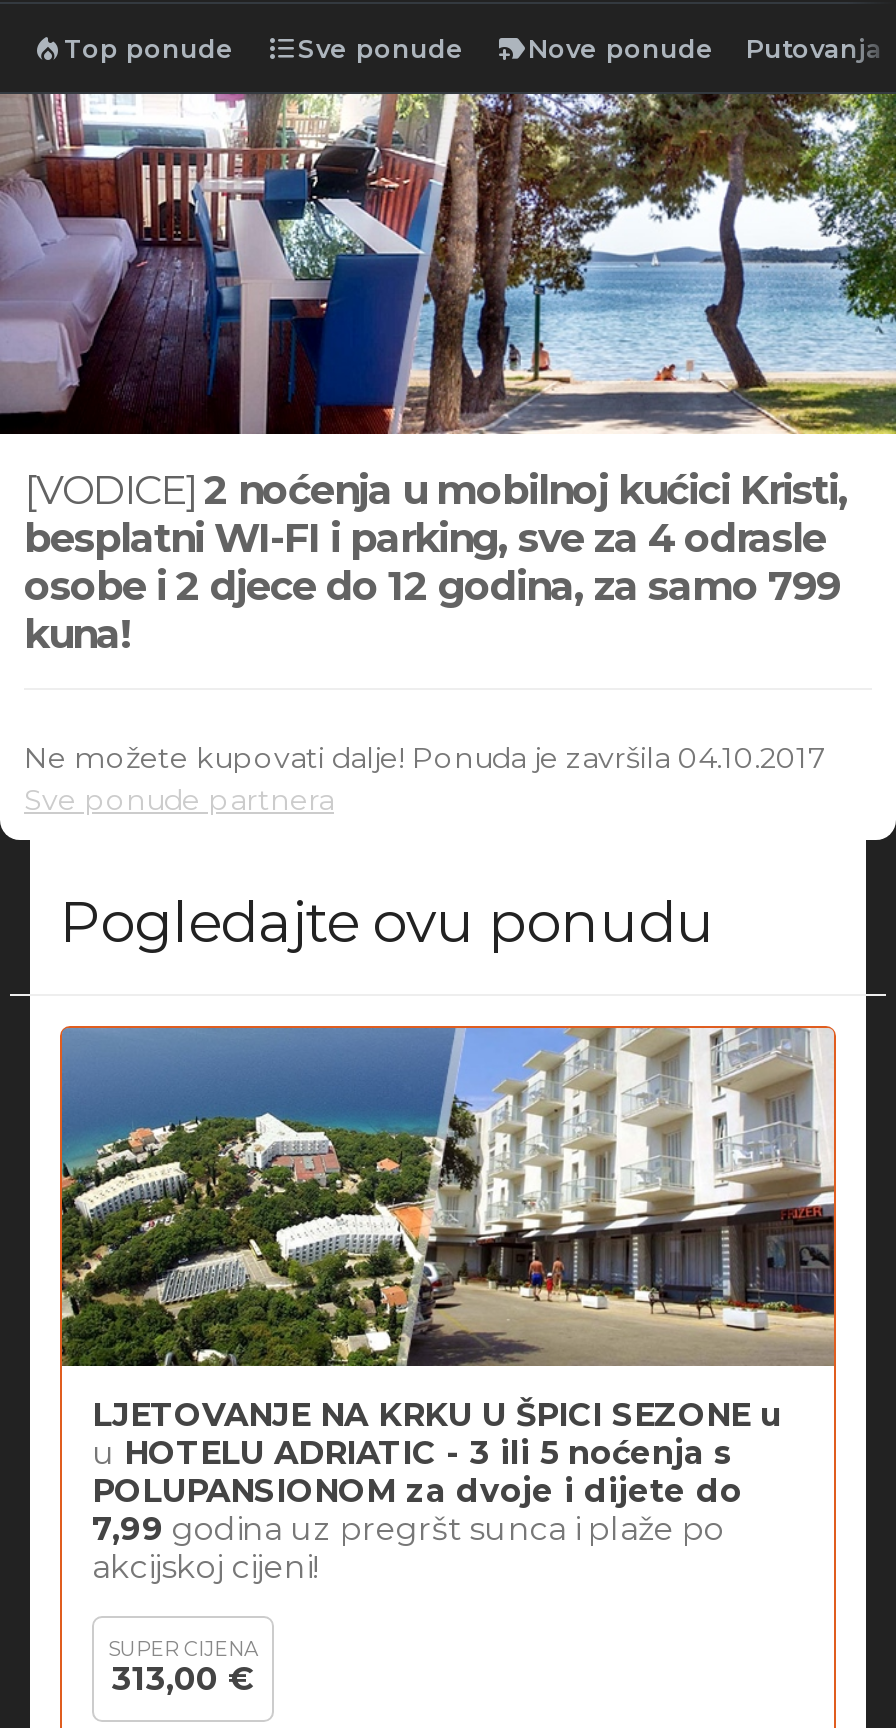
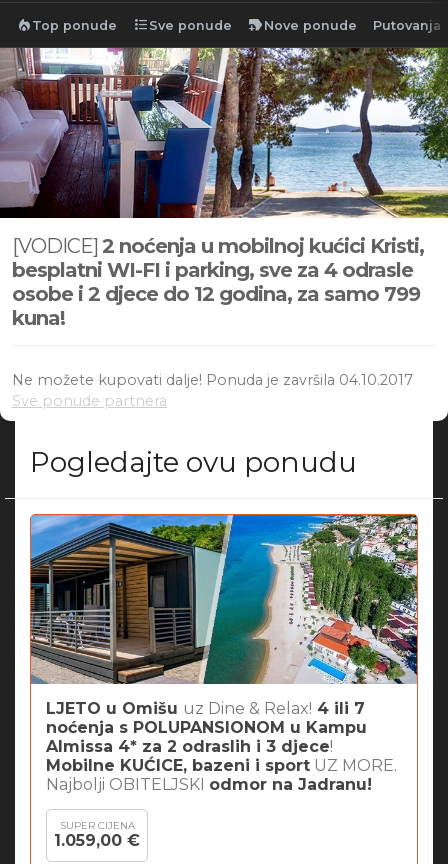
[60,1026,836,1586] [image] | LJETOVANJE NA KRKU U ŠPICI SEZONE u | u HOTELU ADRIATIC - 3 ili 5 noćenja s | POLUPANSIONOM za dvoje i dijete do | 7,99 godina uz pregršt sunca i plaže po | akcijskoj cijeni! -> [30,514,418,794] [image] | LJETO u Omišu uz Dine & Relax! 4 ili 7 | noćenja s POLUPANSIONOM u Kampu | Almissa 4* za 2 odraslih i 3 djece! | Mobilne KUĆICE, bazeni i sport UZ MORE. | Najbolji OBITELJSKI odmor na Jadranu!
[112,1660,254,1698] 313,00 € -> [54,831,140,850] 1.059,00 €

